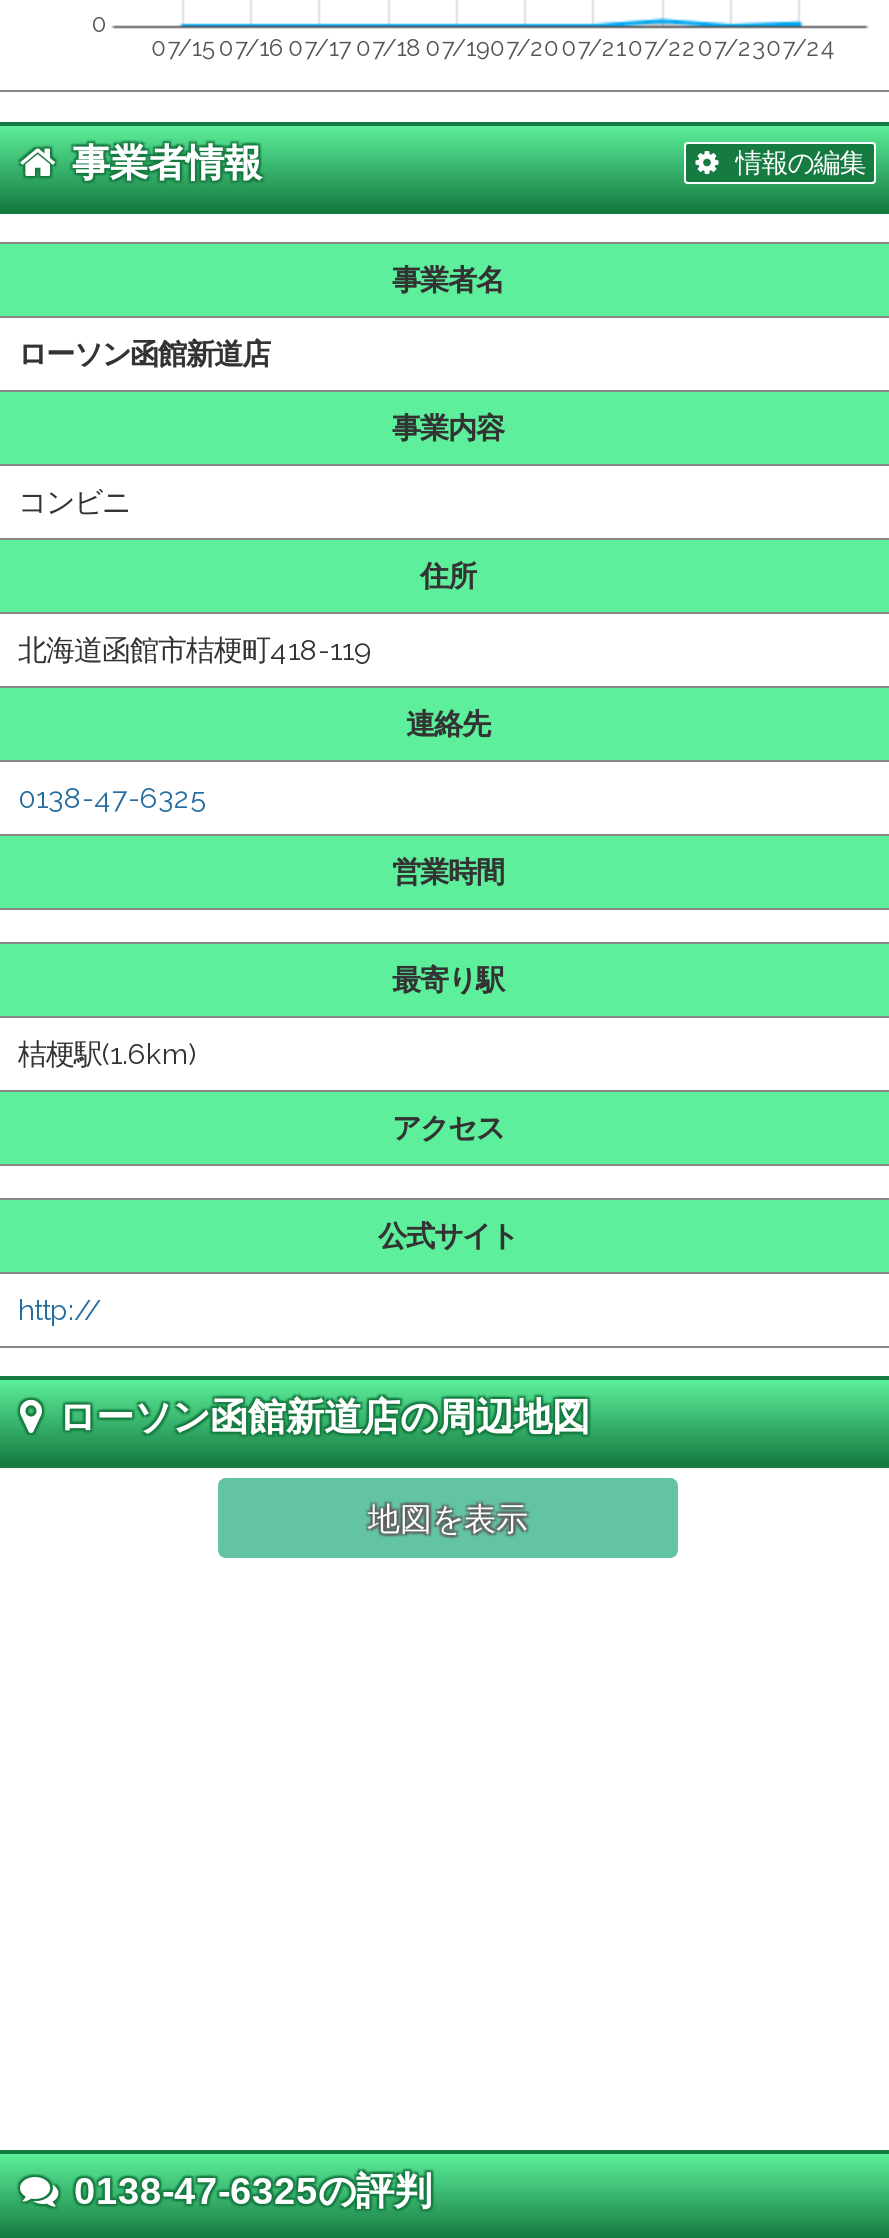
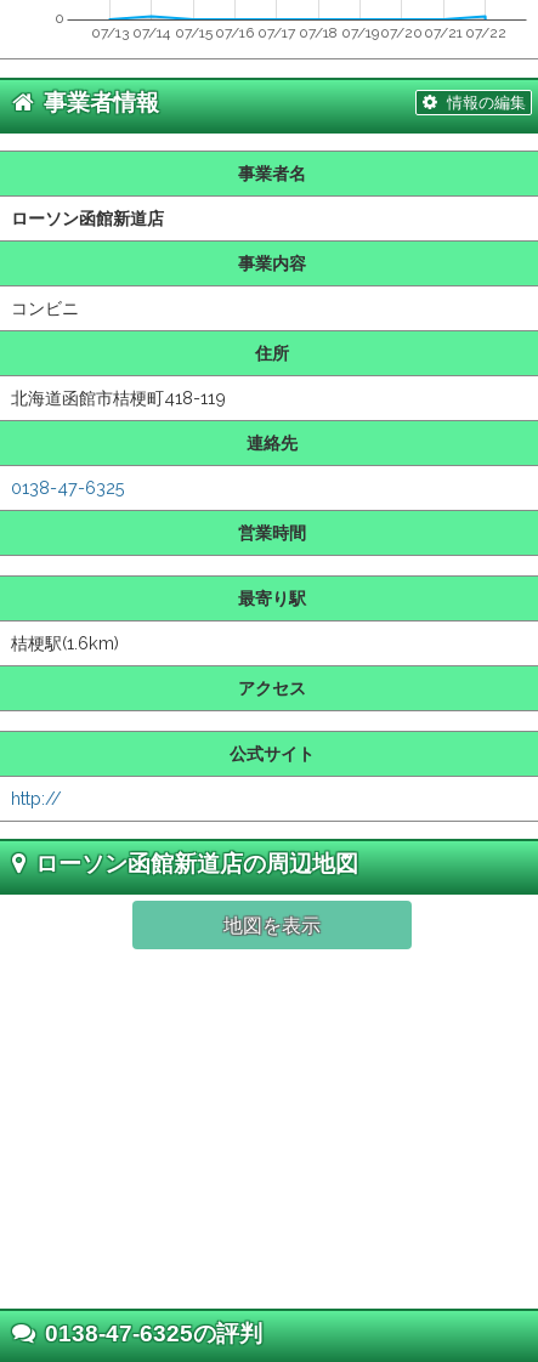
[152,33,832,61] 07/15 07/16 07/17 07/18 07/19 07/20 07/21 07/22 07/23 07/24 -> [91,24,506,41] 07/13 07/14 07/15 07/16 07/17 07/18 07/19 07/20 07/21 07/22

